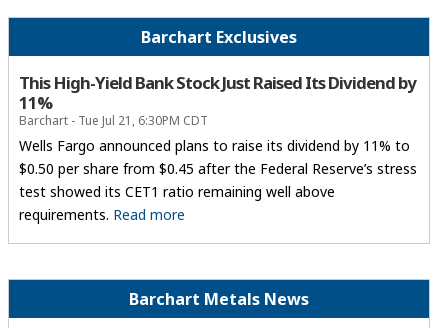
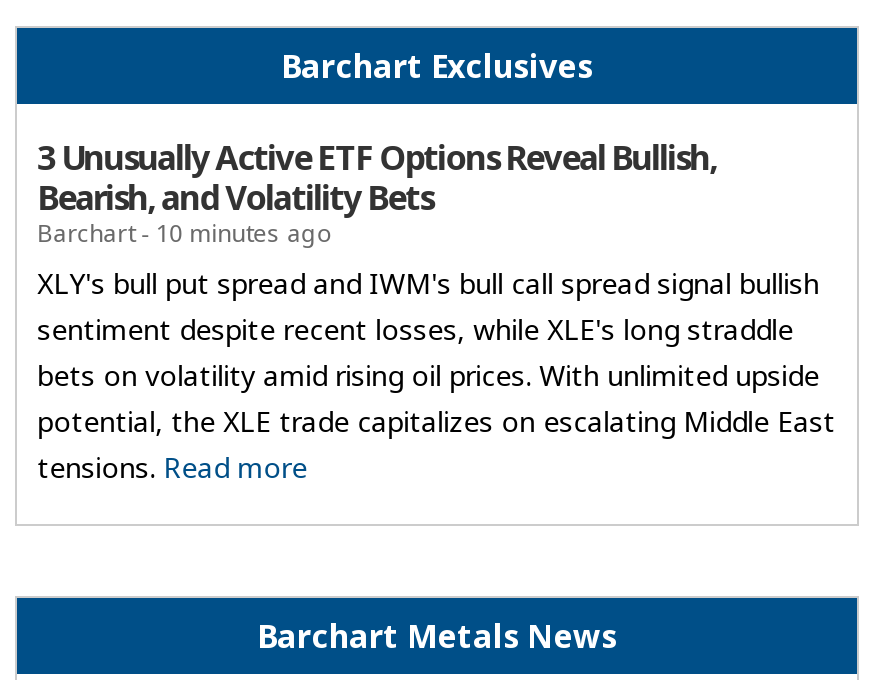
[19,71,417,224] This High-Yield Bank Stock Just Raised Its Dividend by | 11% | Barchart - Tue Jul 21, 6:30PM CDT | Wells Fargo announced plans to raise its dividend by 11% to | $0.50 per share from $0.45 after the Federal Reserve’s stress | test showed its CET1 ratio remaining well above | requirements. Read more -> [37,134,835,486] 3 Unusually Active ETF Options Reveal Bullish, | Bearish, and Volatility Bets | Barchart - 10 minutes ago | XLY's bull put spread and IWM's bull call spread signal bullish | sentiment despite recent losses, while XLE's long straddle | bets on volatility amid rising oil prices. With unlimited upside | potential, the XLE trade capitalizes on escalating Middle East | tensions. Read more

